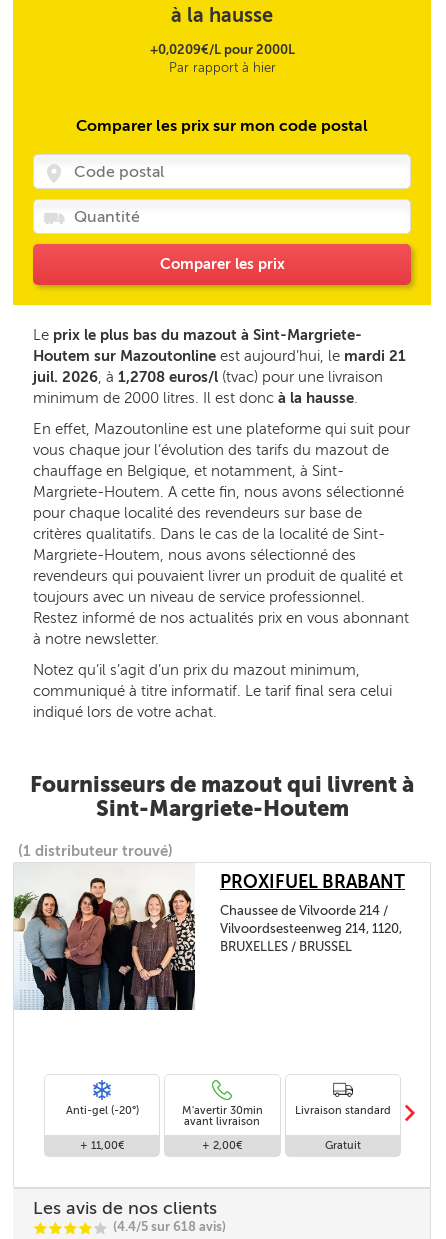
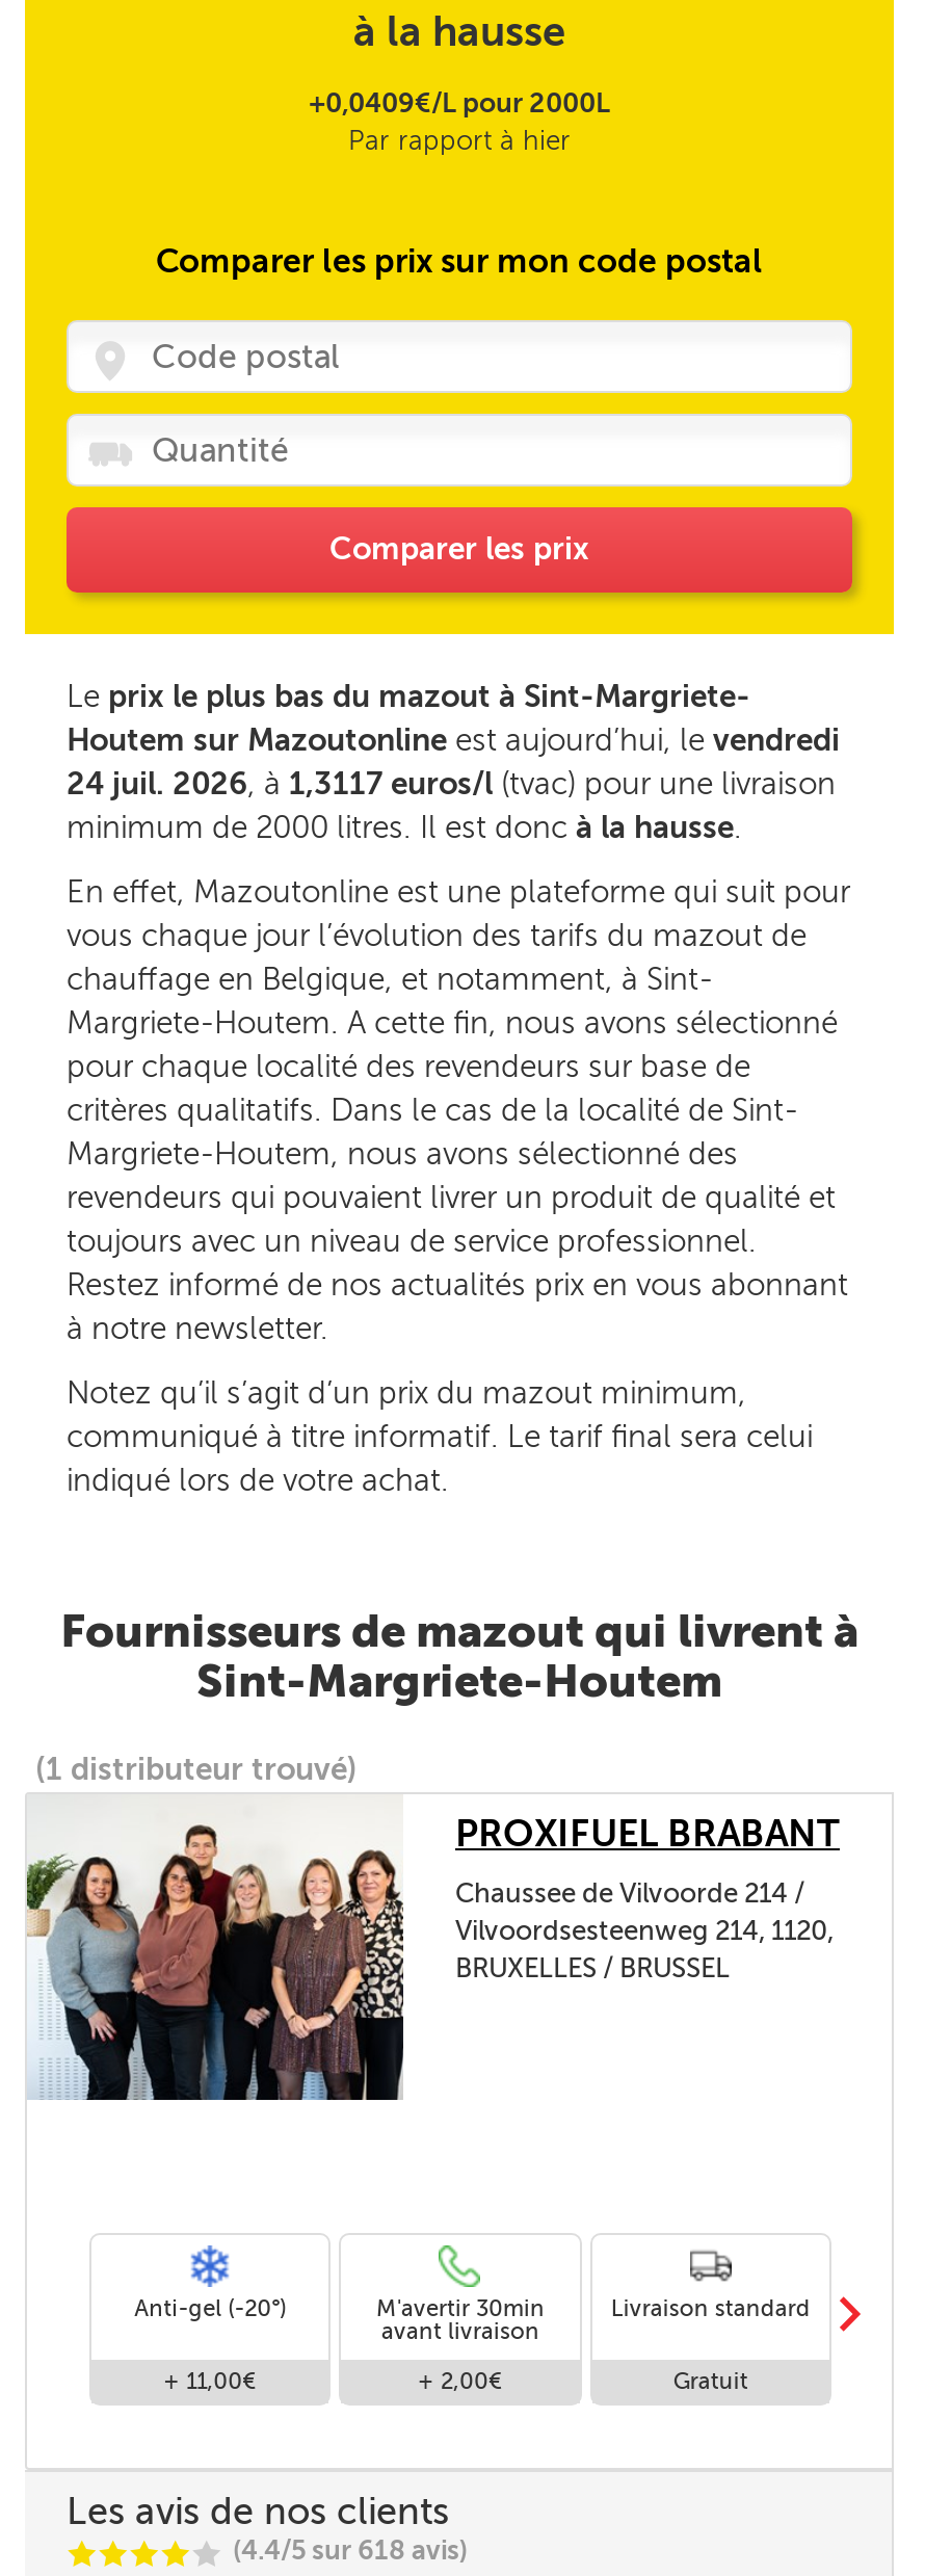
[149,42,294,57] +0,0209€/L pour 2000L -> [309,87,610,119] +0,0409€/L pour 2000L
[33,347,406,386] Houtem sur Mazoutonline est aujourd’hui, le mardi 21 | juil. 2026, à 1,2708 euros/l (tvac) pour une livraison -> [67,721,840,803] Houtem sur Mazoutonline est aujourd’hui, le vendredi | 24 juil. 2026, à 1,3117 euros/l (tvac) pour une livraison

